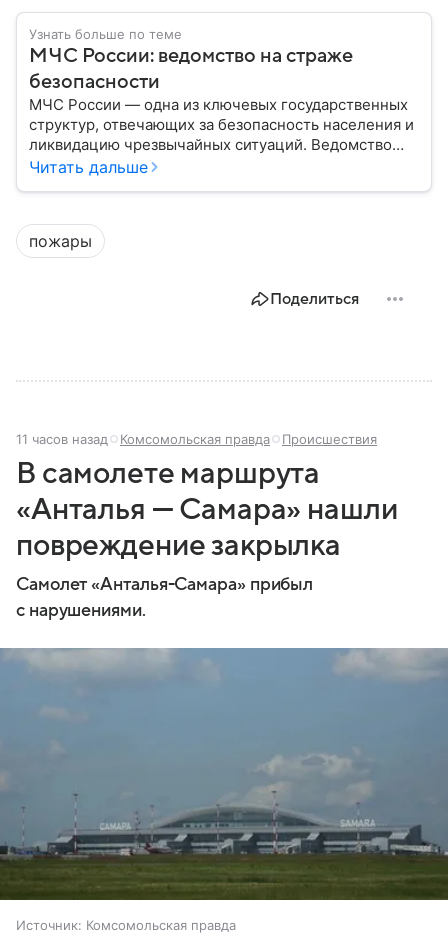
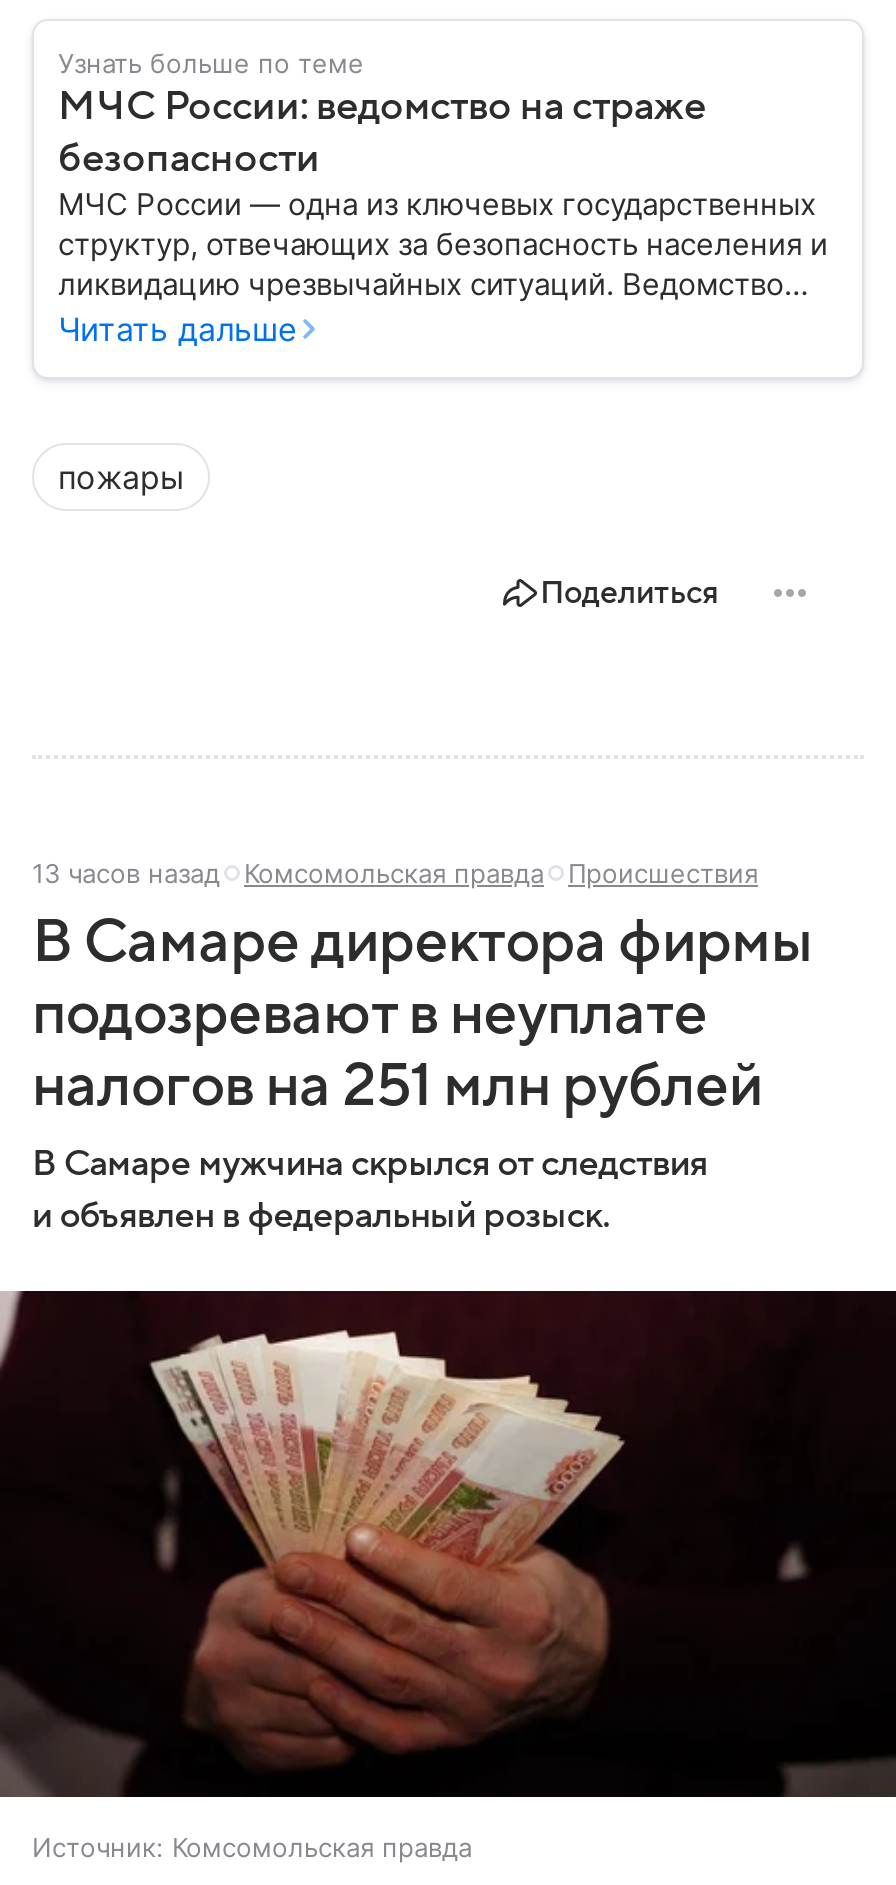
[16,431,377,447] 11 часов назад Комсомольская правда Происшествия -> [32,856,758,888] 13 часов назад Комсомольская правда Происшествия
[16,457,397,620] В самолете маршрута | «Анталья — Самара» нашли | повреждение закрылка | Самолет «Анталья-Самара» прибыл | с нарушениями. -> [32,908,813,1234] В Самаре директора фирмы | подозревают в неуплате | налогов на 251 млн рублей | В Самаре мужчина скрылся от следствия | и объявлен в федеральный розыск.
[3,648,445,901] [image] -> [6,1289,890,1797] [image]

